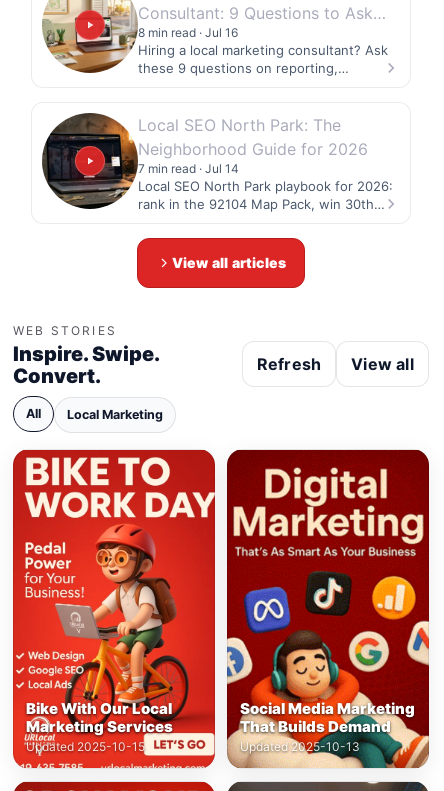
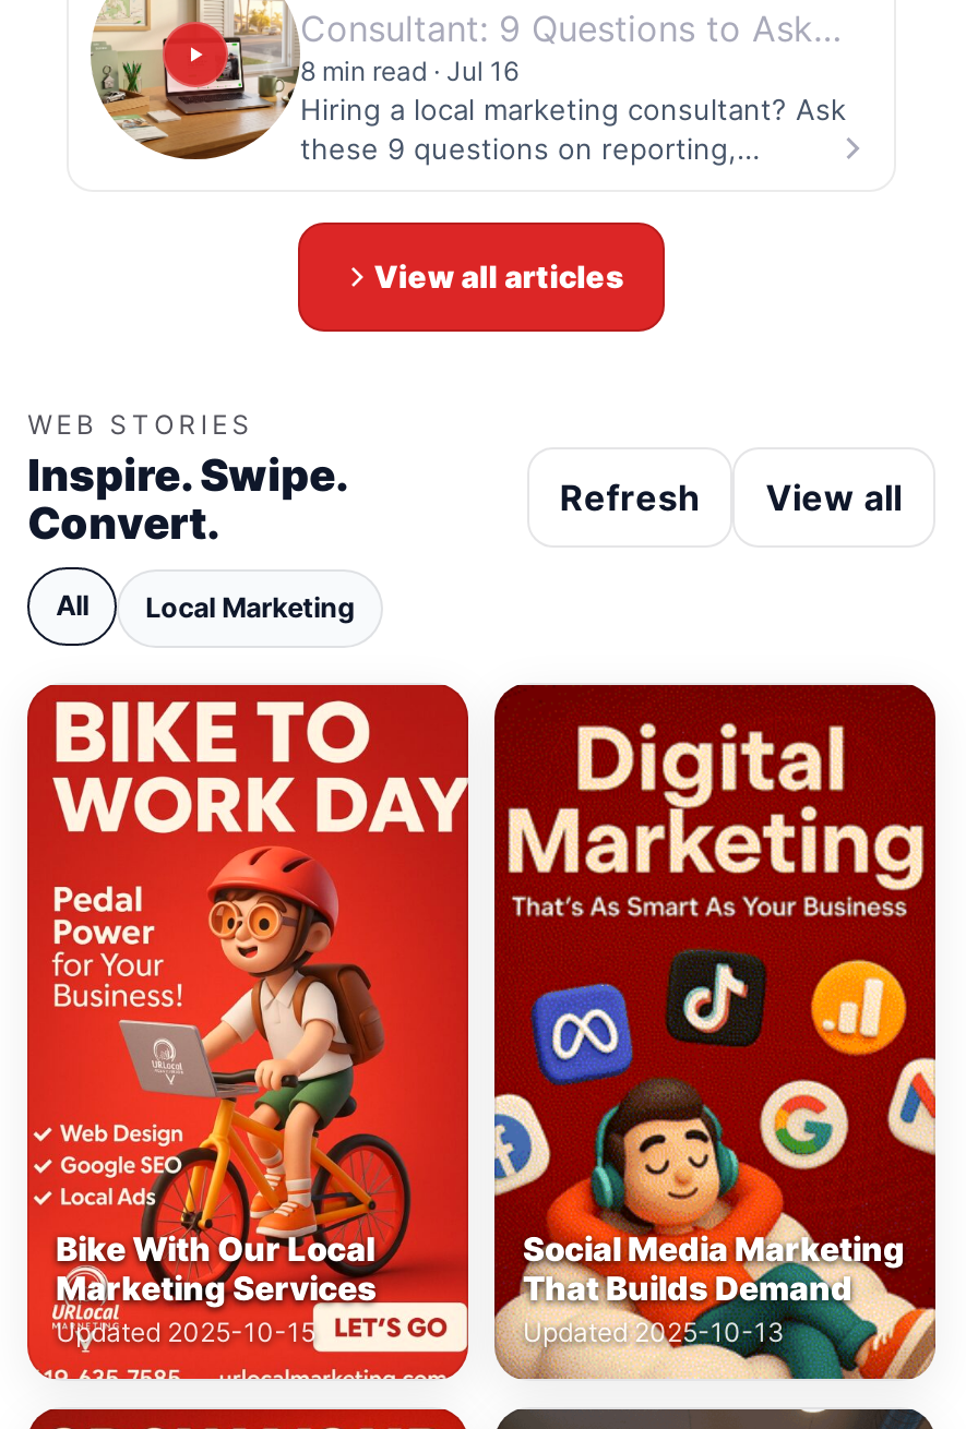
[42,112,393,212] [image] | Local SEO North Park: The | Neighborhood Guide for 2026 | 7 min read · Jul 14 | Local SEO North Park playbook for 2026: | rank in the 92104 Map Pack, win 30th… -> none

